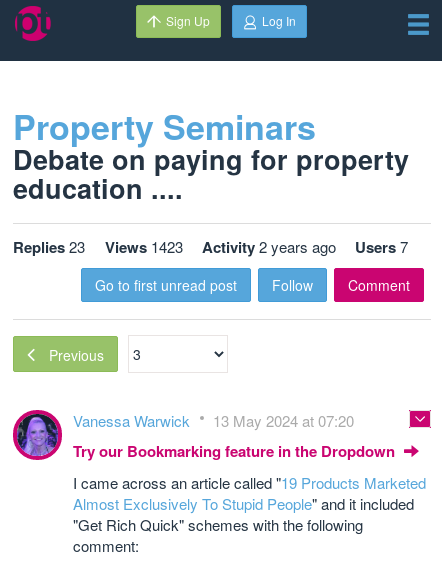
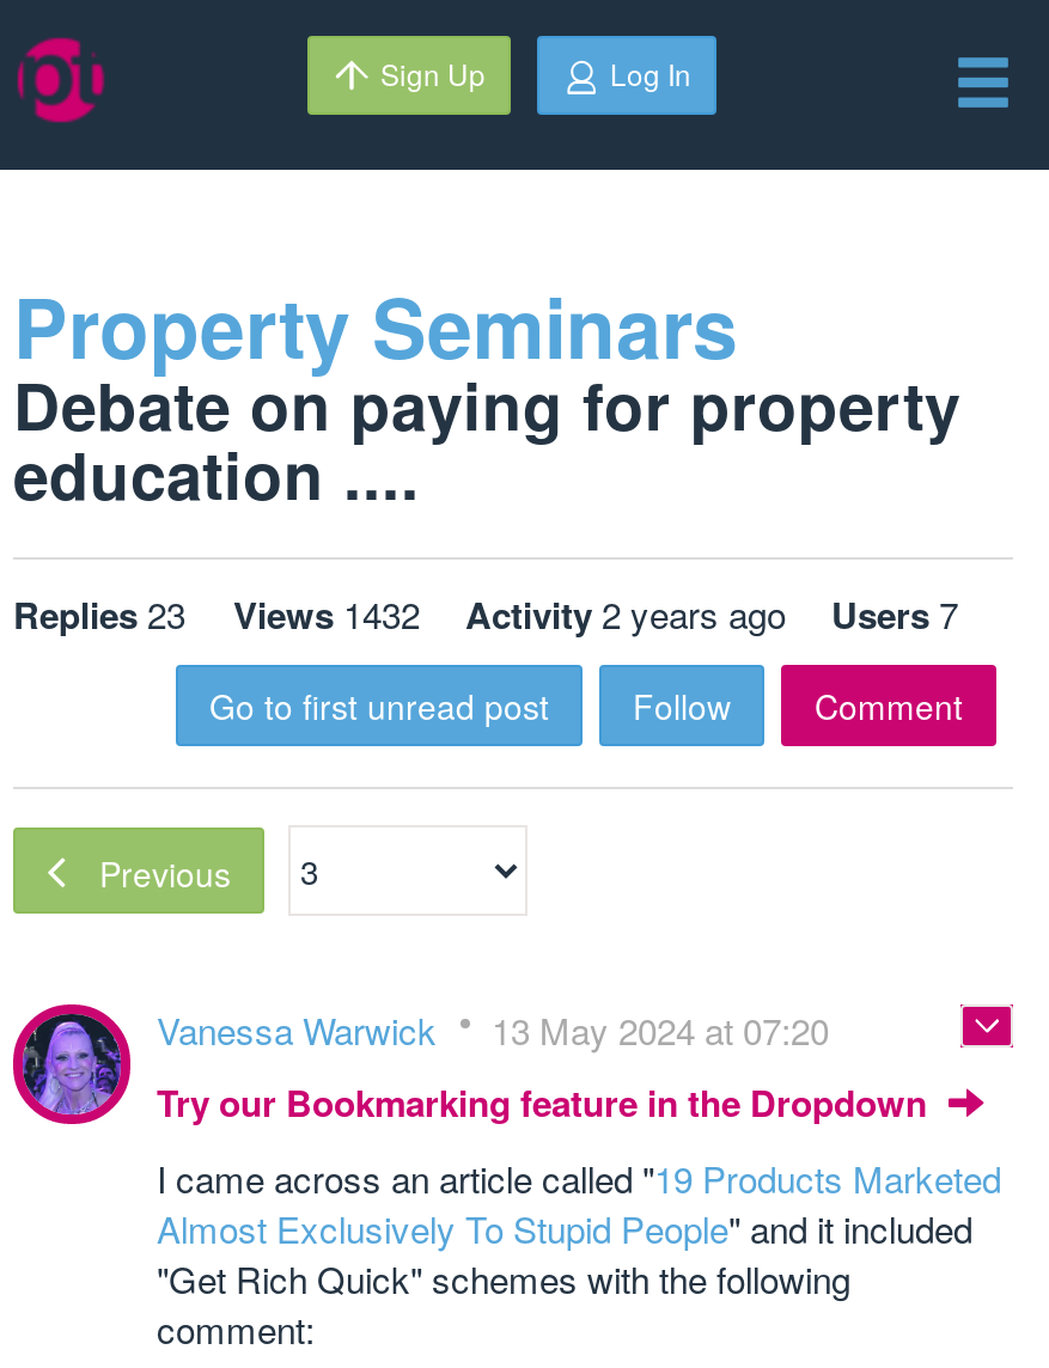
[13,236,408,258] Replies 23 Views 1423 Activity 2 years ago Users 7 -> [13,588,958,641] Replies 23 Views 1432 Activity 2 years ago Users 7

